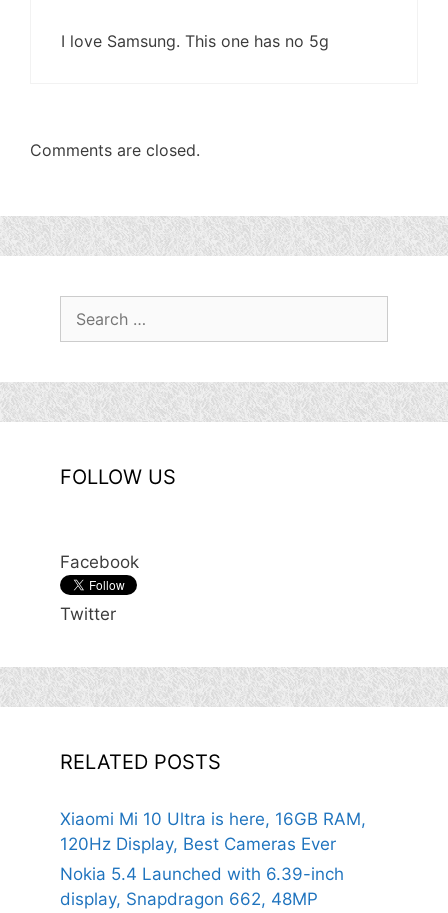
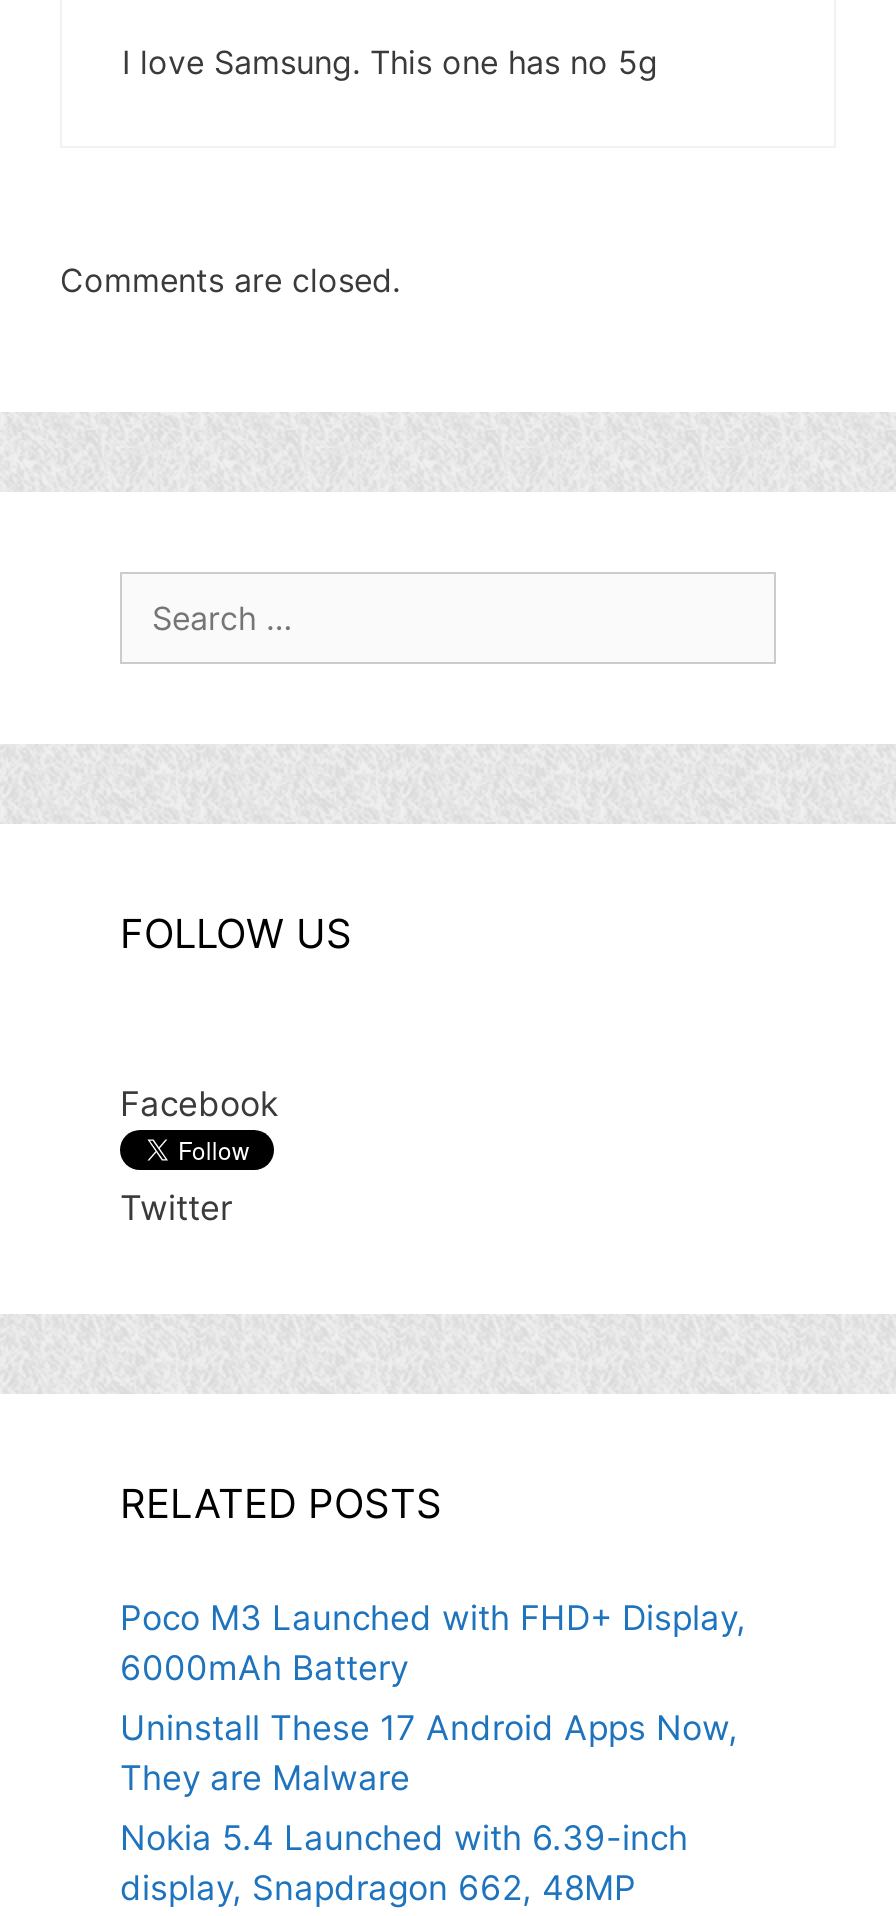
[60,809,366,854] Xiaomi Mi 10 Ultra is here, 16GB RAM, | 120Hz Display, Best Cameras Ever -> [120,1598,746,1798] Poco M3 Launched with FHD+ Display, | 6000mAh Battery | Uninstall These 17 Android Apps Now, | They are Malware

